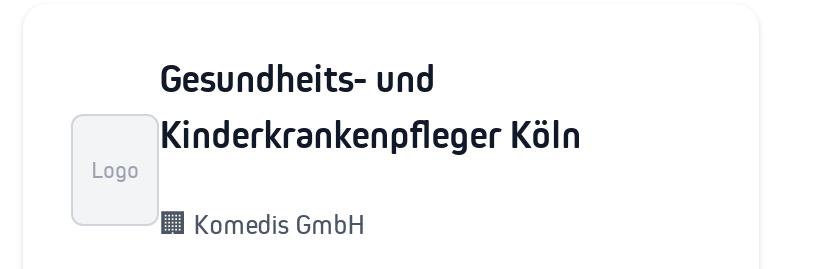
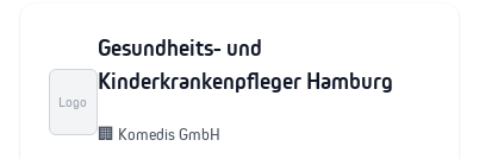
[159,113,581,159] Kinderkrankenpfleger Köln -> [97,68,393,95] Kinderkrankenpfleger Hamburg

